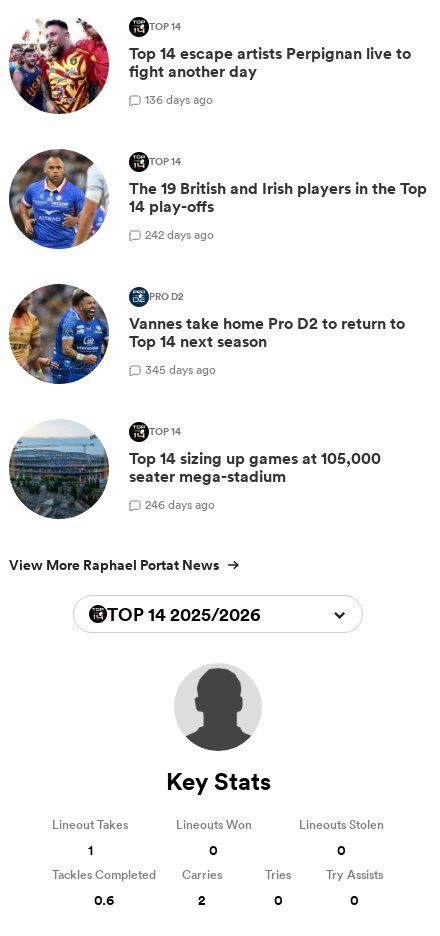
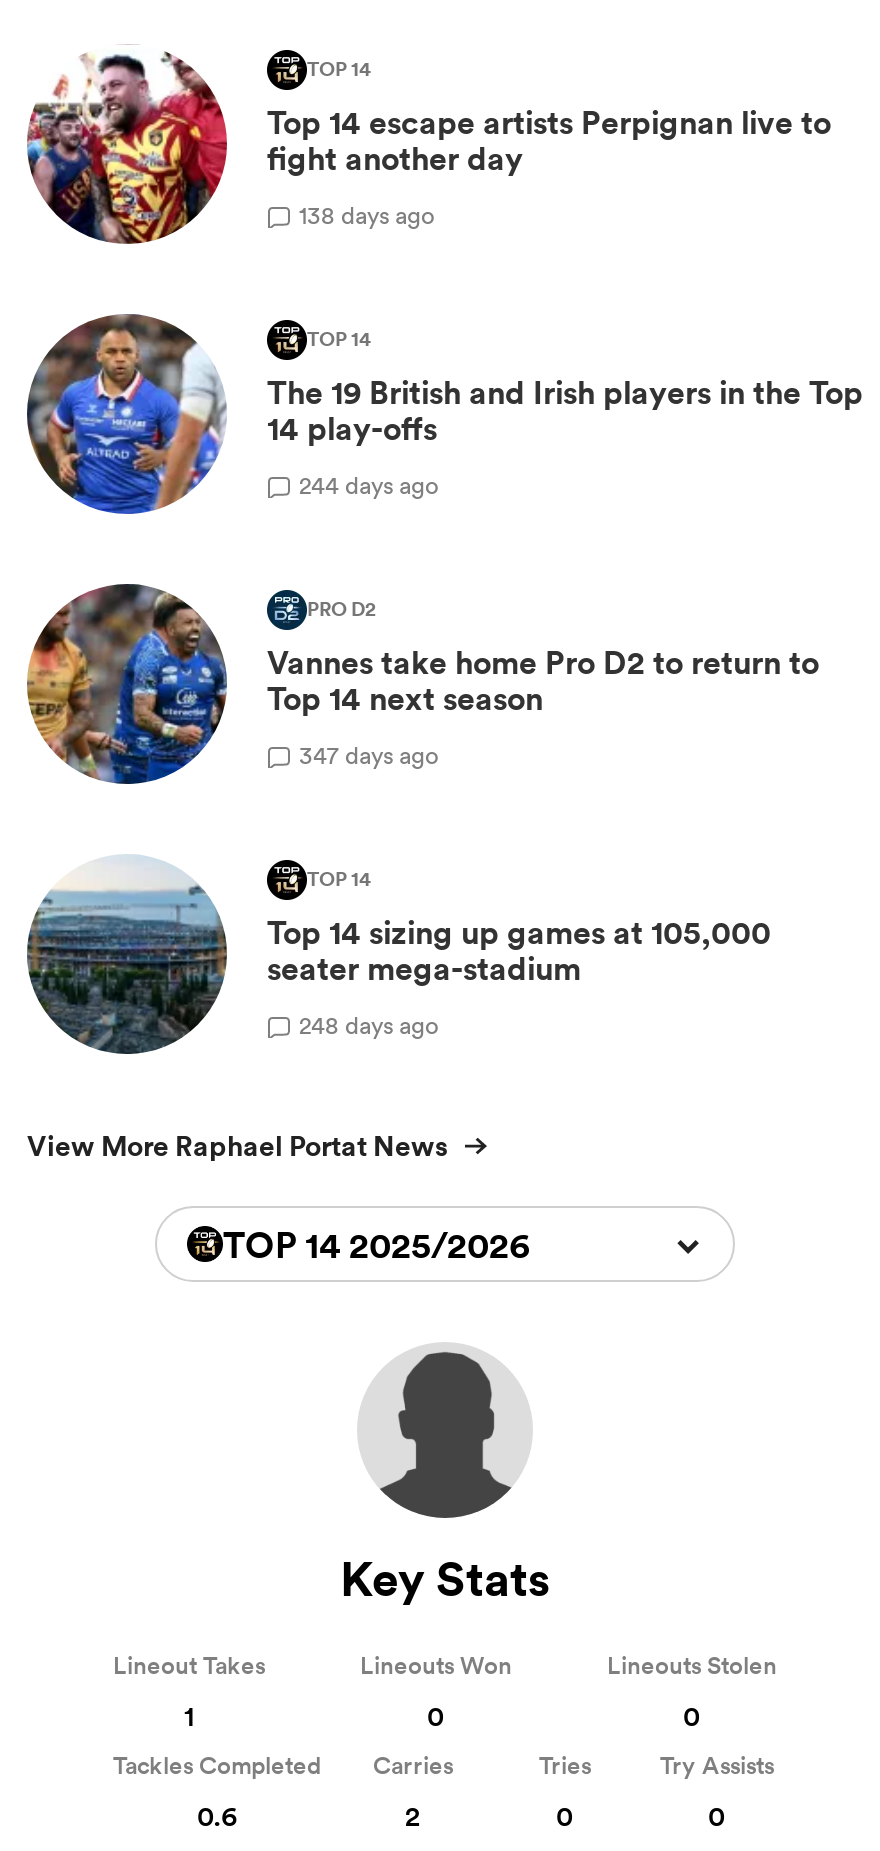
[145,91,213,108] 136 days ago -> [299,197,435,231] 138 days ago
[145,226,214,243] 242 days ago -> [299,467,439,501] 244 days ago
[145,361,216,378] 345 days ago -> [299,737,439,771] 347 days ago
[145,496,215,513] 246 days ago -> [299,1007,439,1041] 248 days ago

